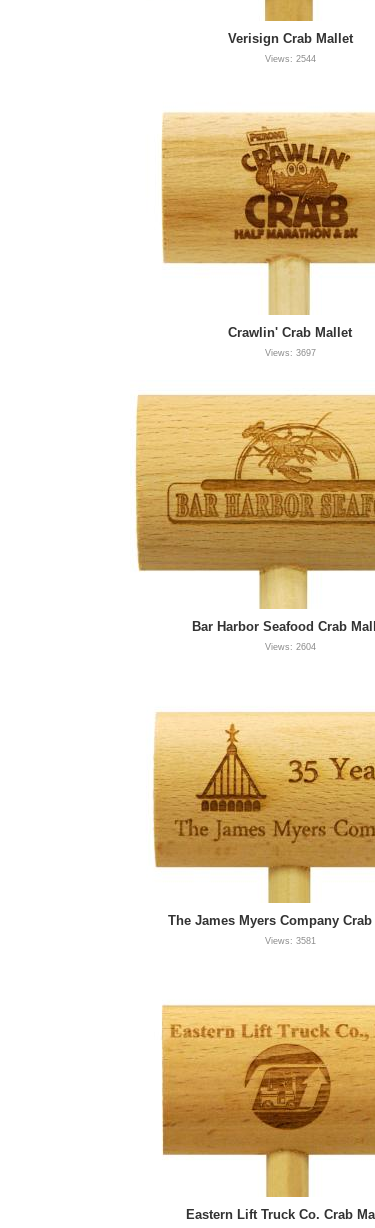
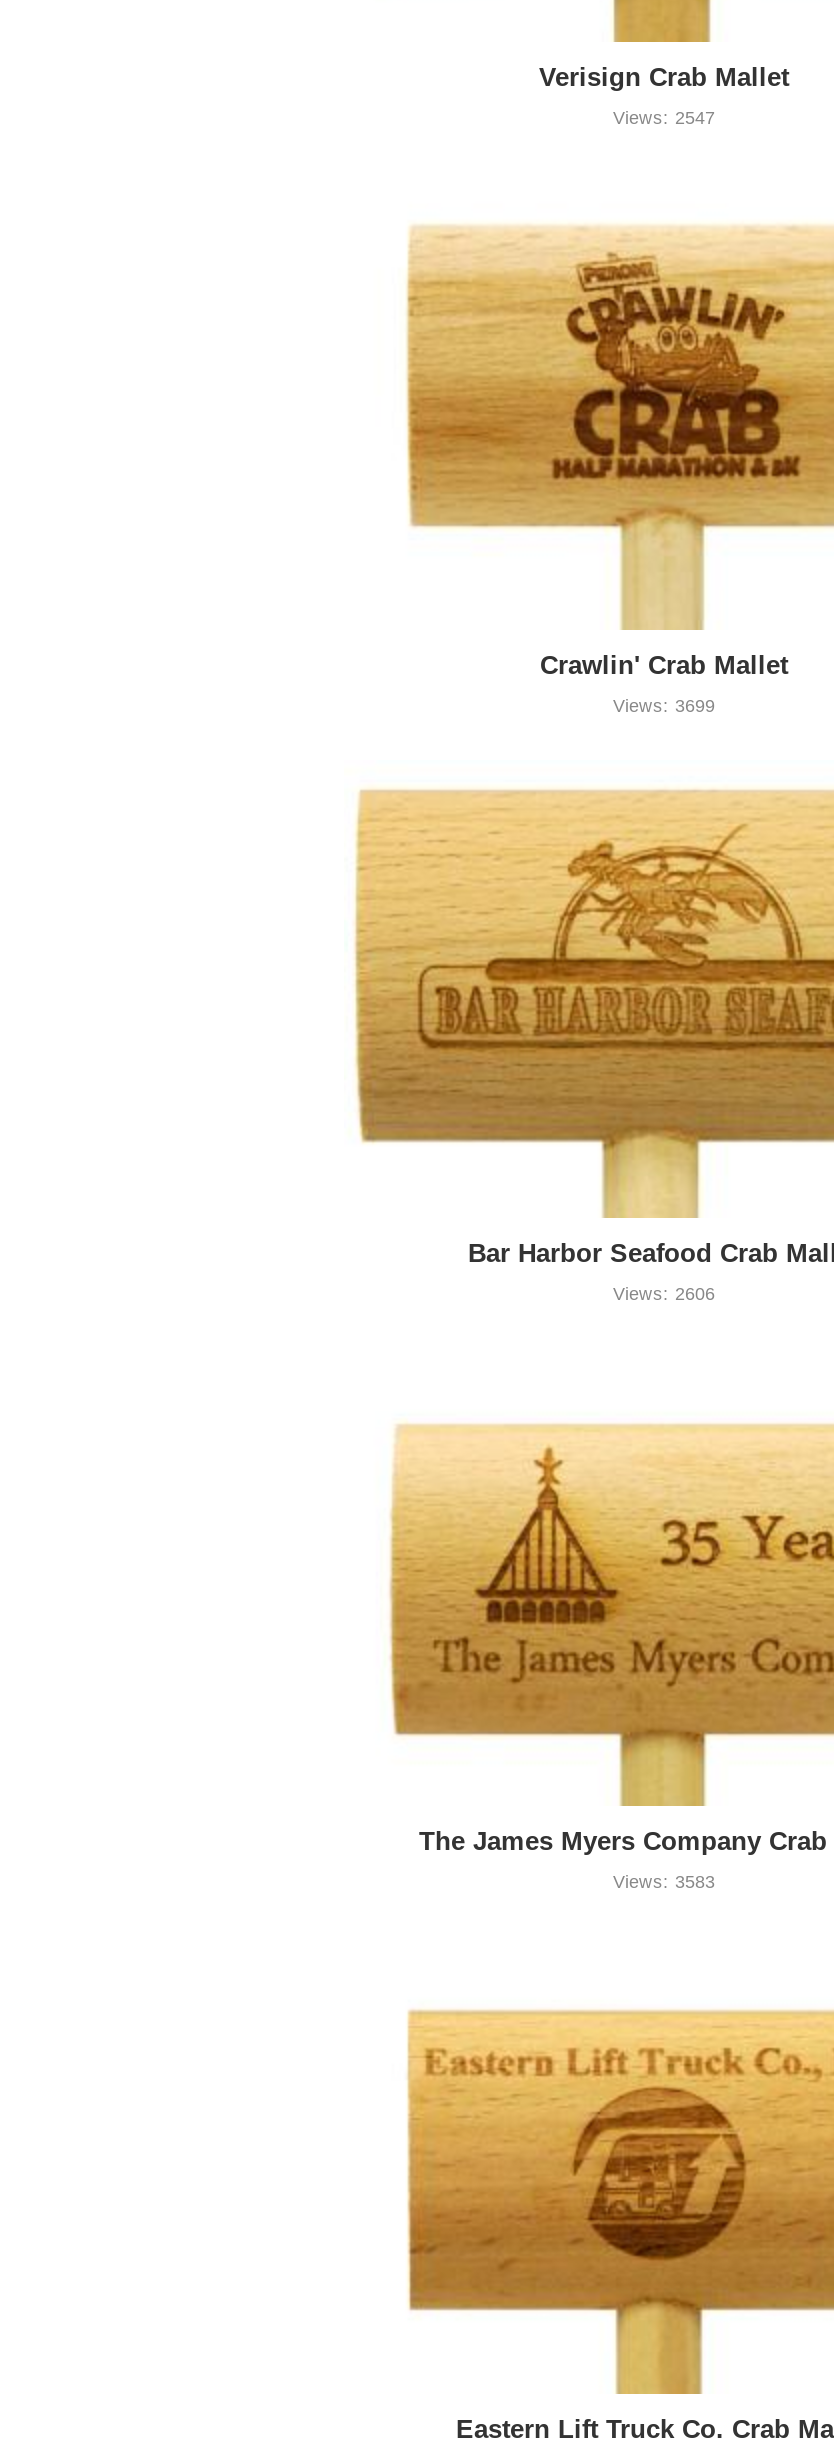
[264,54,315,64] Views: 2544 -> [613,107,715,127] Views: 2547
[264,348,315,358] Views: 3697 -> [613,695,715,715] Views: 3699
[264,642,315,652] Views: 2604 -> [613,1283,715,1303] Views: 2606
[264,936,315,946] Views: 3581 -> [613,1871,715,1891] Views: 3583

